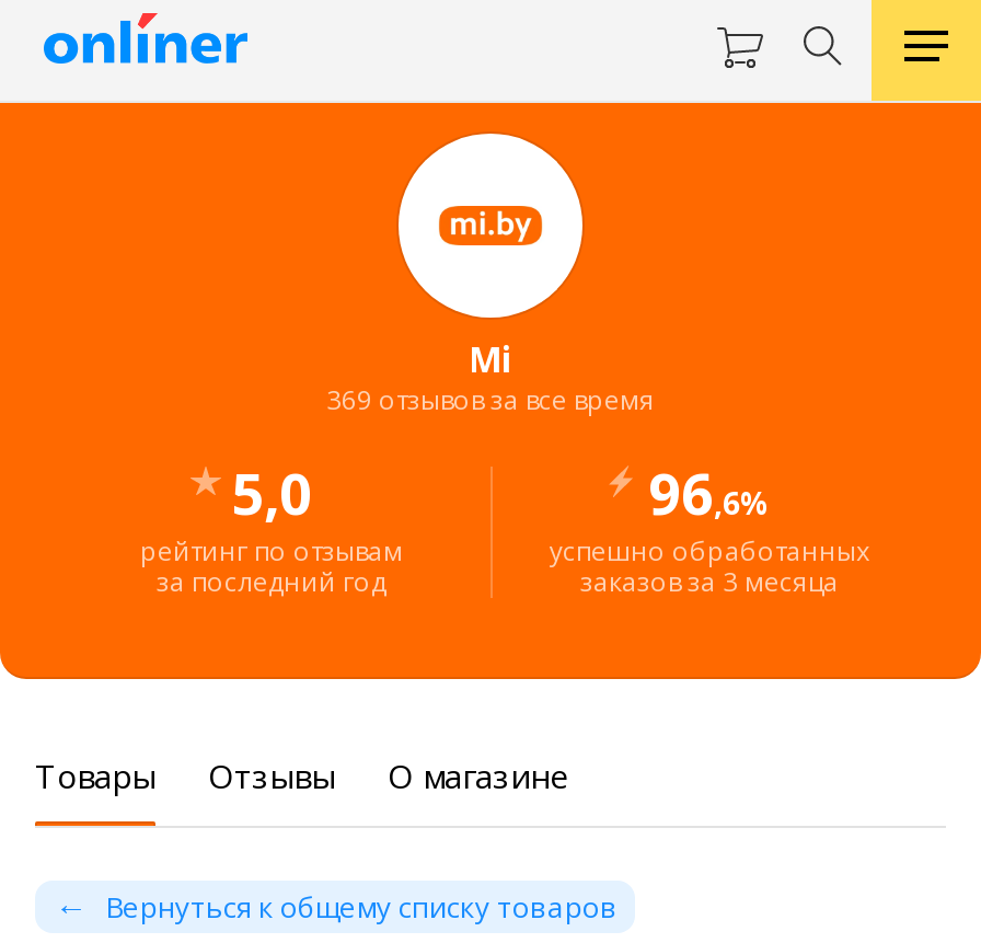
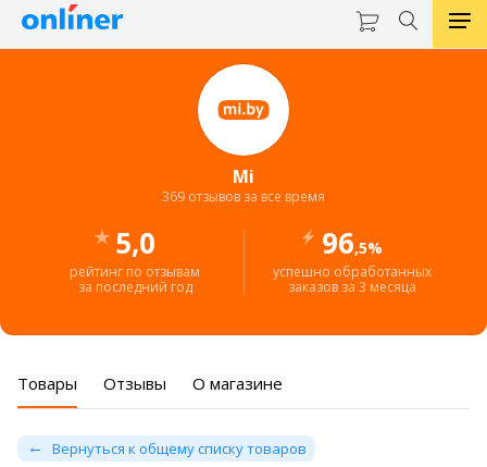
[648,453,771,532] 96,6% -> [322,223,383,262] 96,5%

